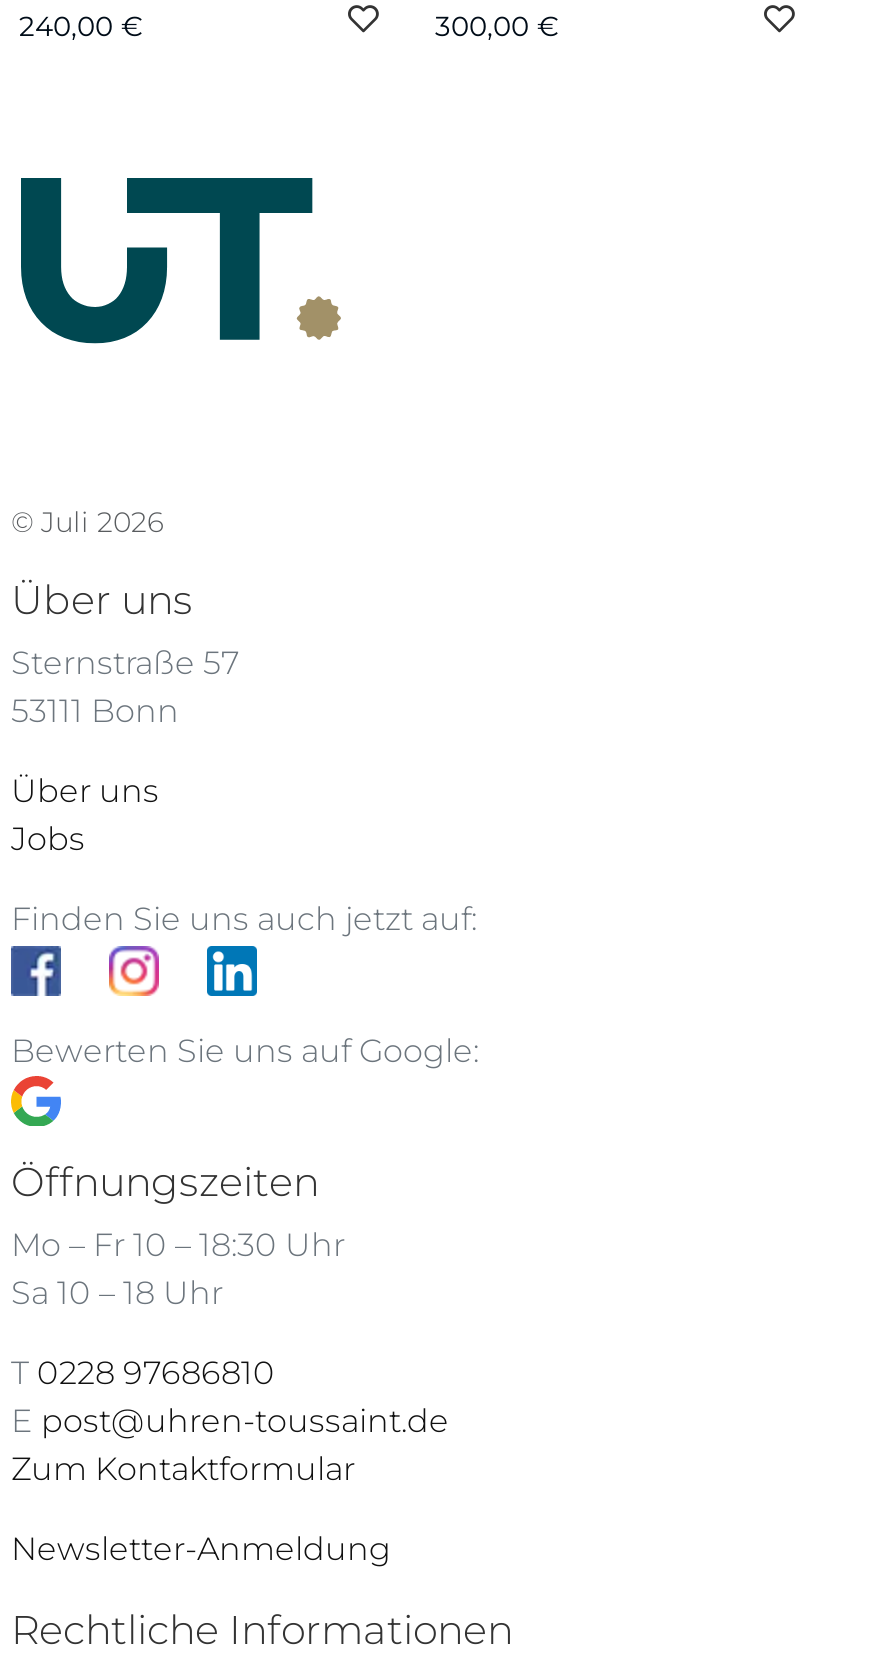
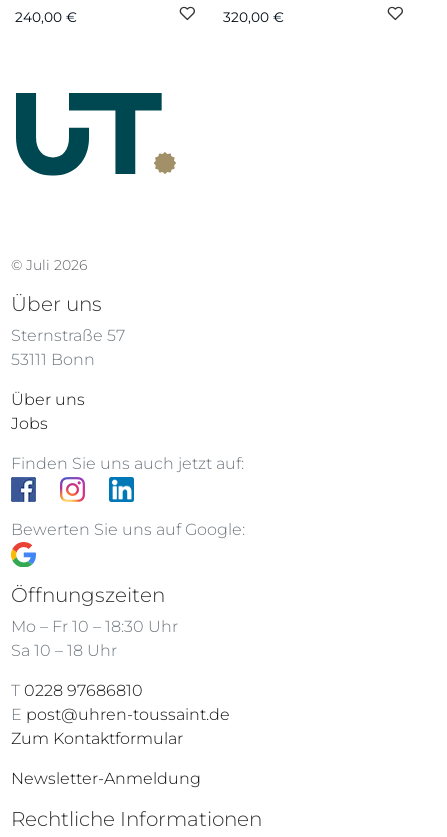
[435,10,559,42] 300,00 € -> [223,9,284,25] 320,00 €

